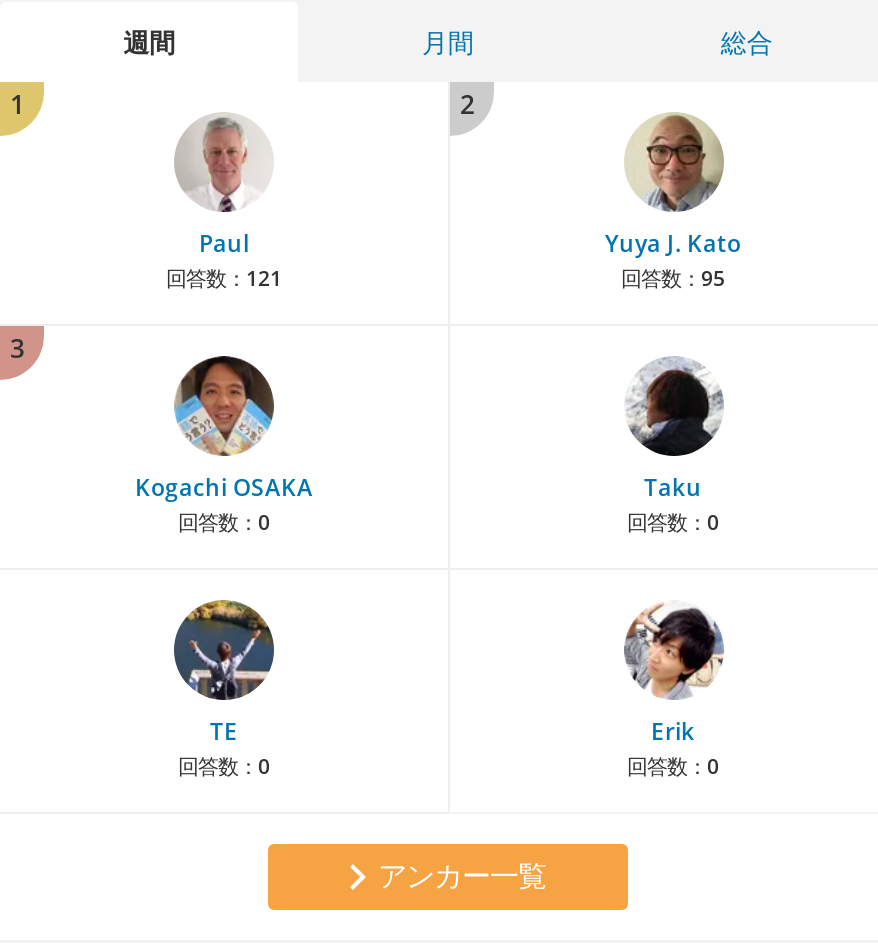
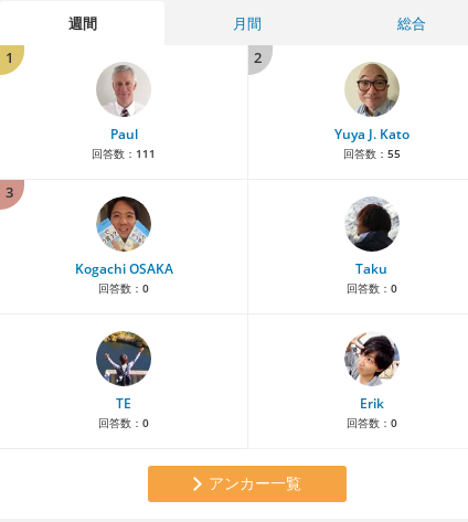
[166,264,282,292] 回答数：121 -> [92,145,156,161] 回答数：111
[621,264,725,292] 回答数：95 -> [343,145,400,161] 回答数：55

